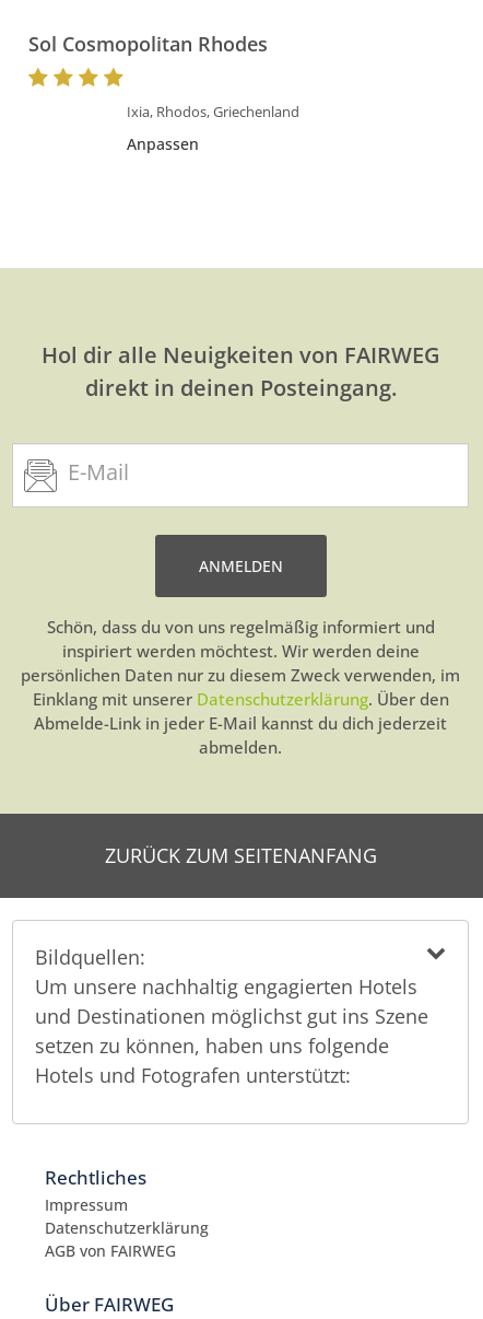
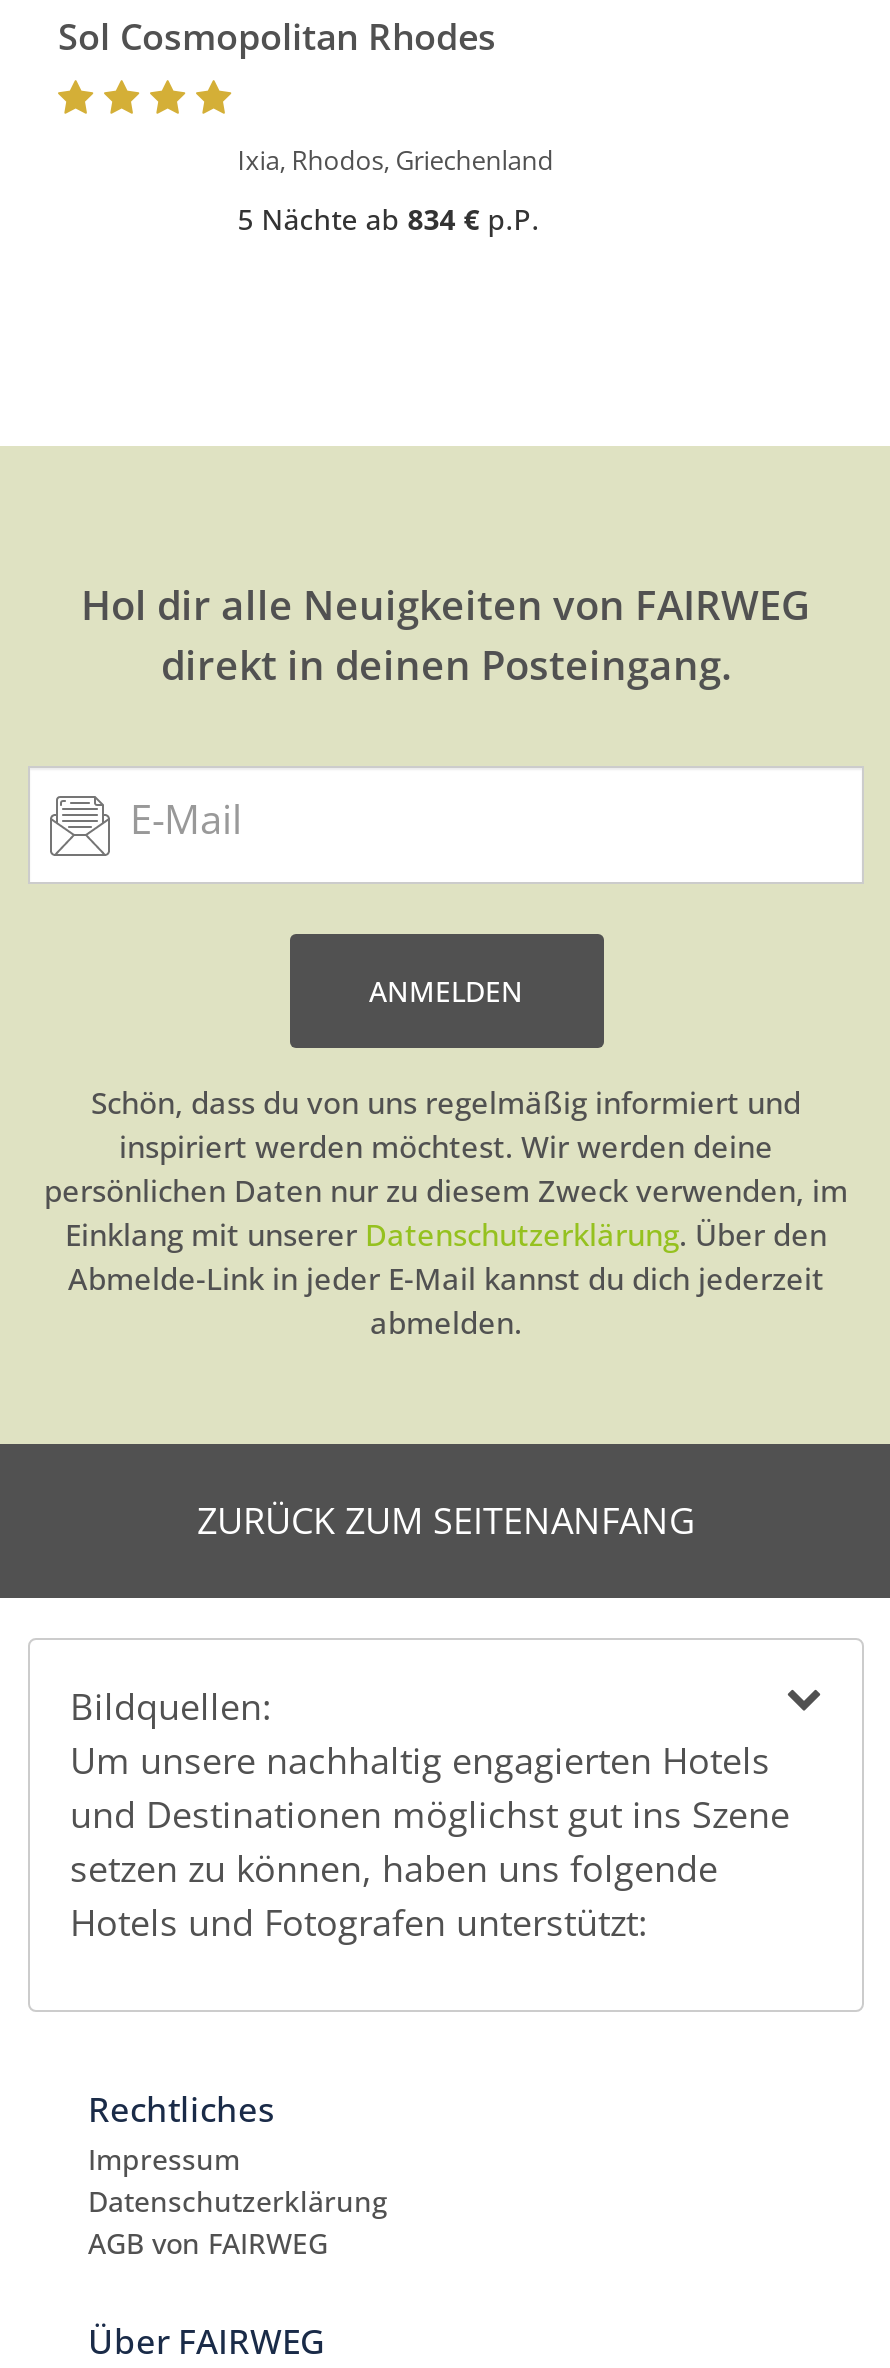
[127,133,199,154] Anpassen -> [238,200,540,238] 5 Nächte ab 834 €p.P.

